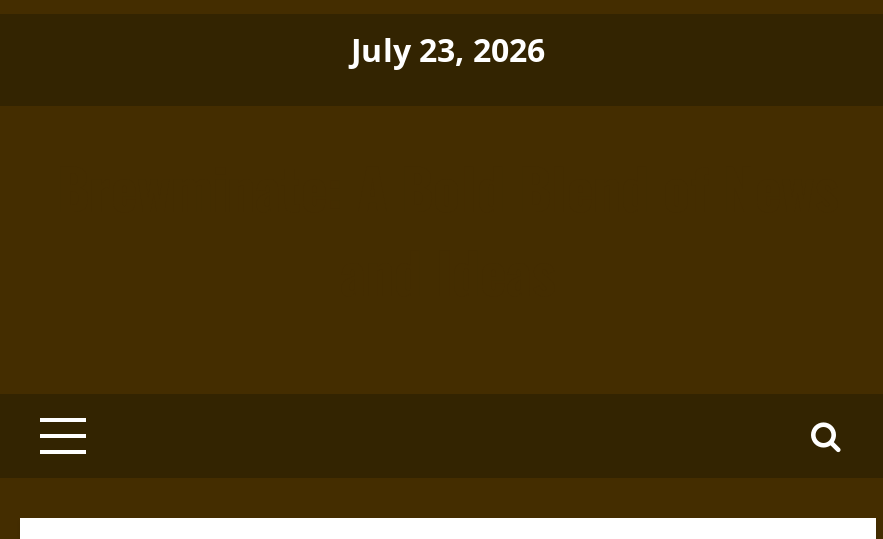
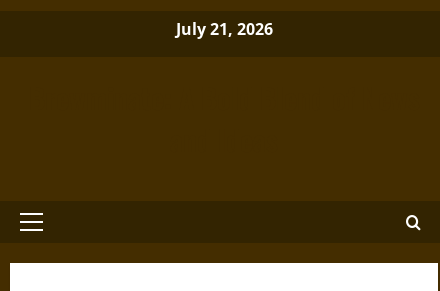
[351,28,545,72] July 23, 2026 -> [175,18,272,40] July 21, 2026

